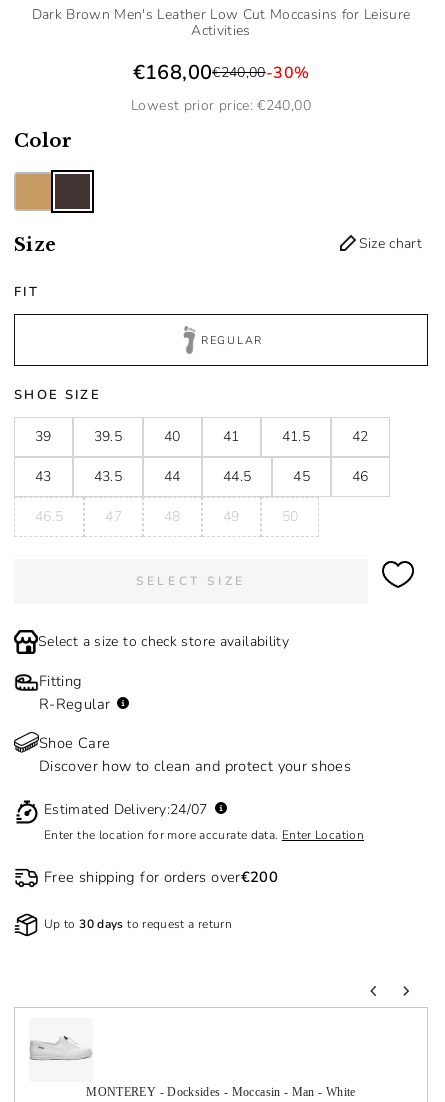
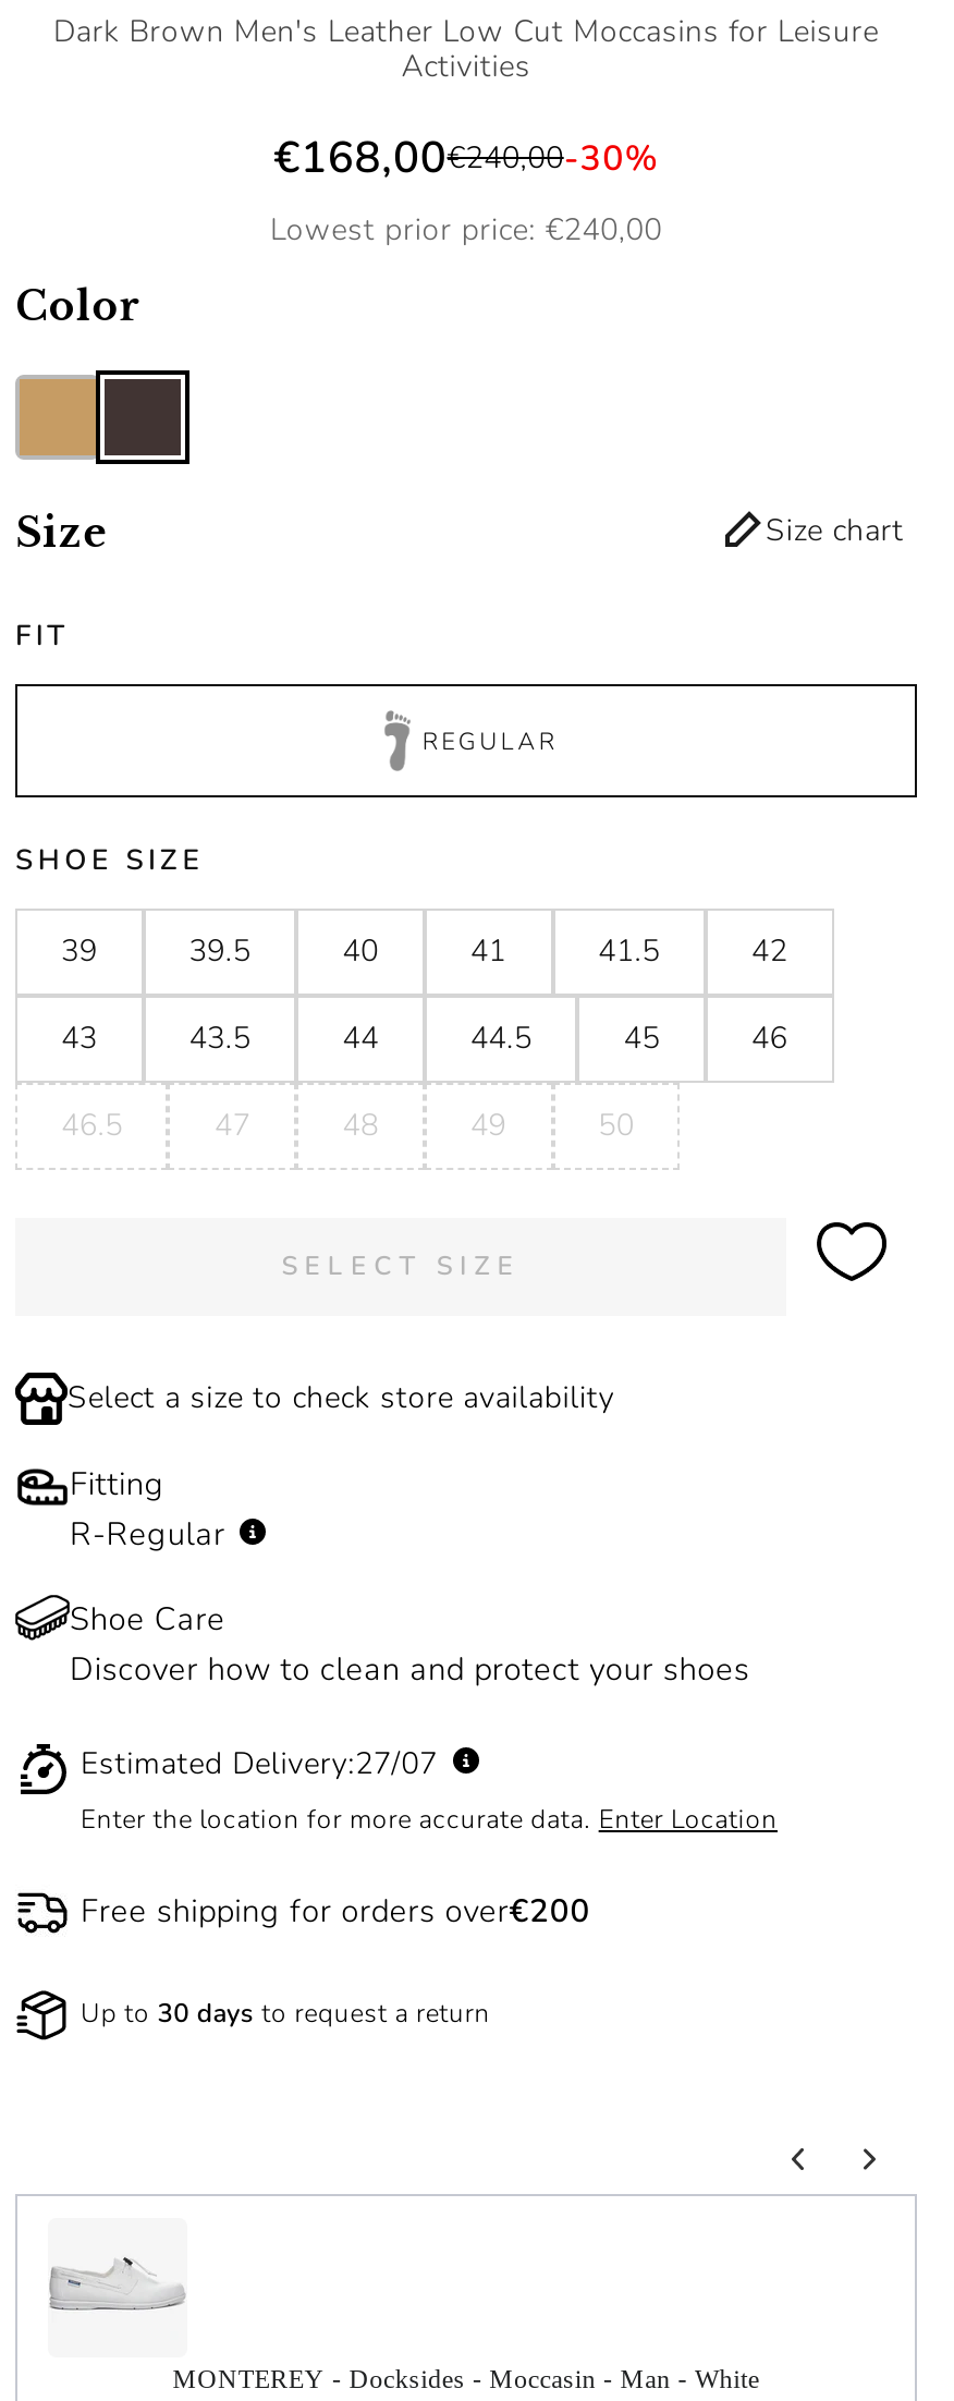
[44,800,208,819] Estimated Delivery:24/07 -> [81,1743,437,1784] Estimated Delivery:27/07

